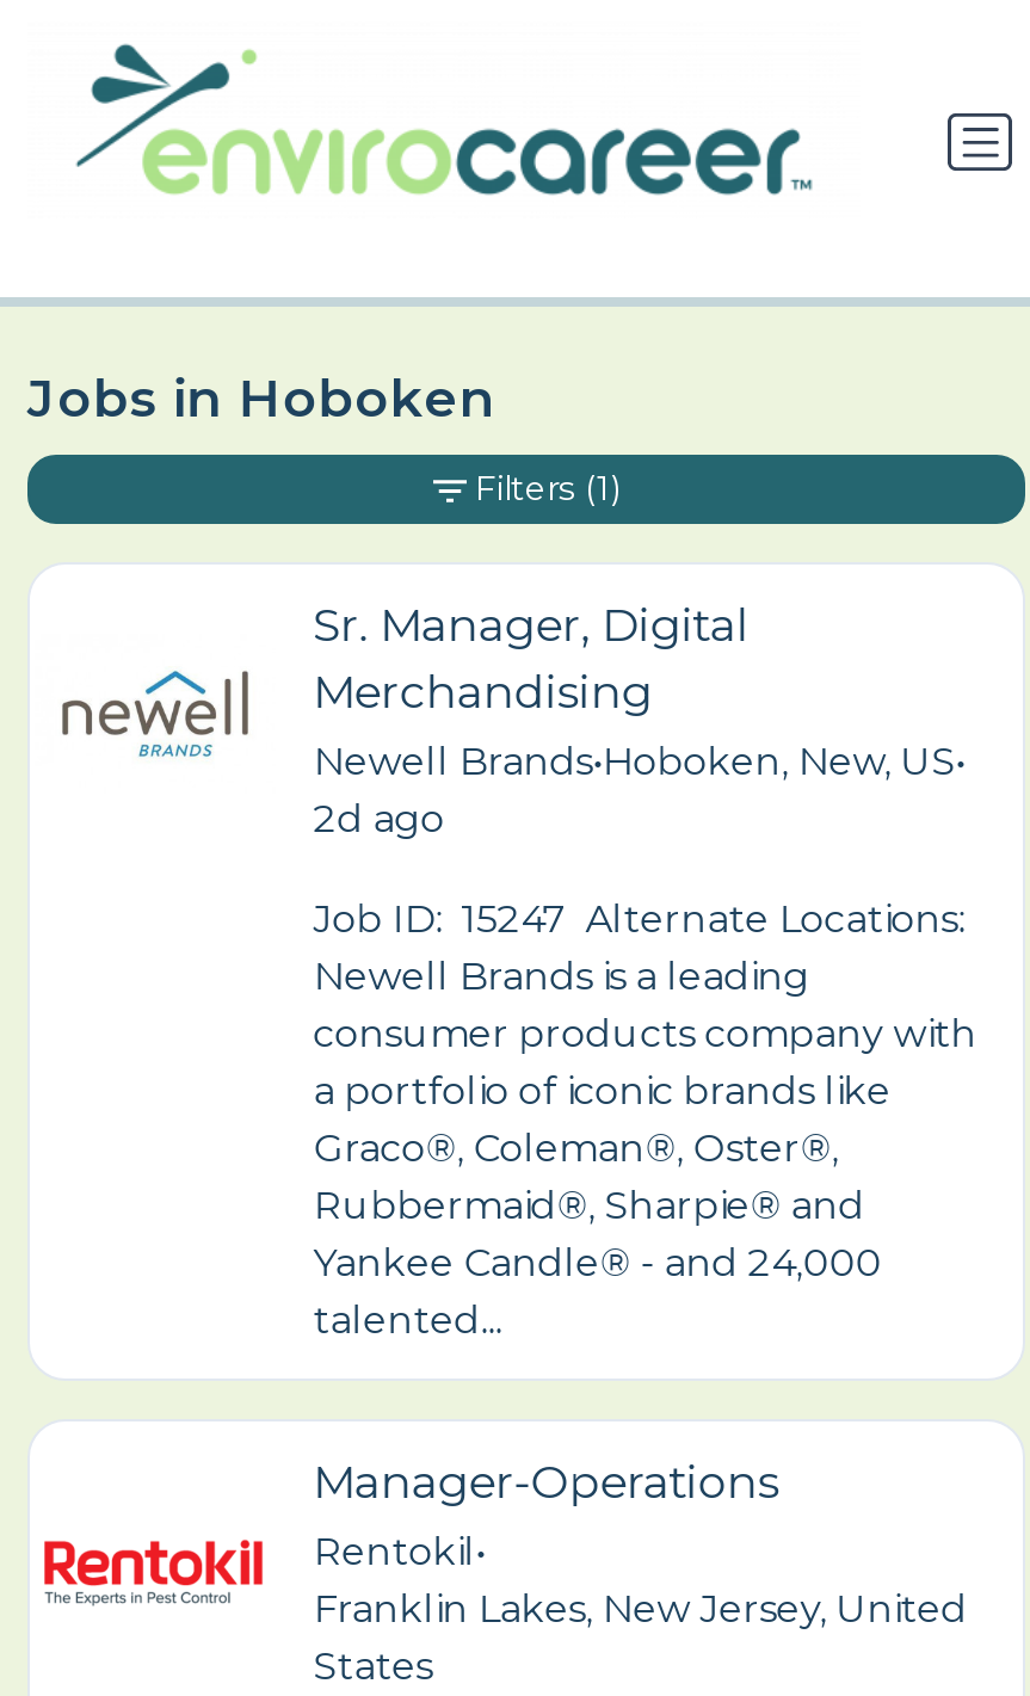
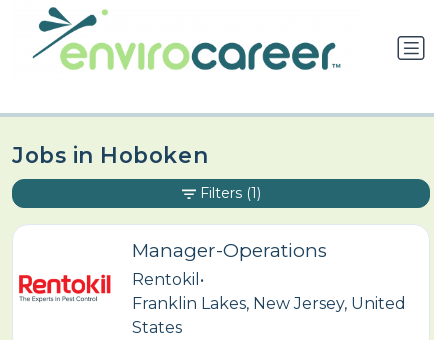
[61,599,994,1344] [image] | Sr. Manager, Digital | Merchandising | Newell Brands•Hoboken, New, US• | 2d ago | Job ID: 15247 Alternate Locations: | Newell Brands is a leading | consumer products company with | a portfolio of iconic brands like | Graco®, Coleman®, Oster®, | Rubbermaid®, Sharpie® and | Yankee Candle® - and 24,000 | talented... -> none

